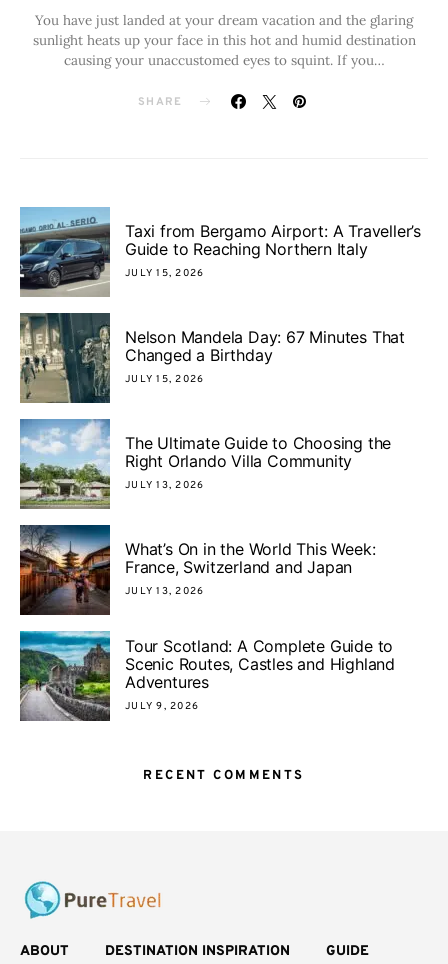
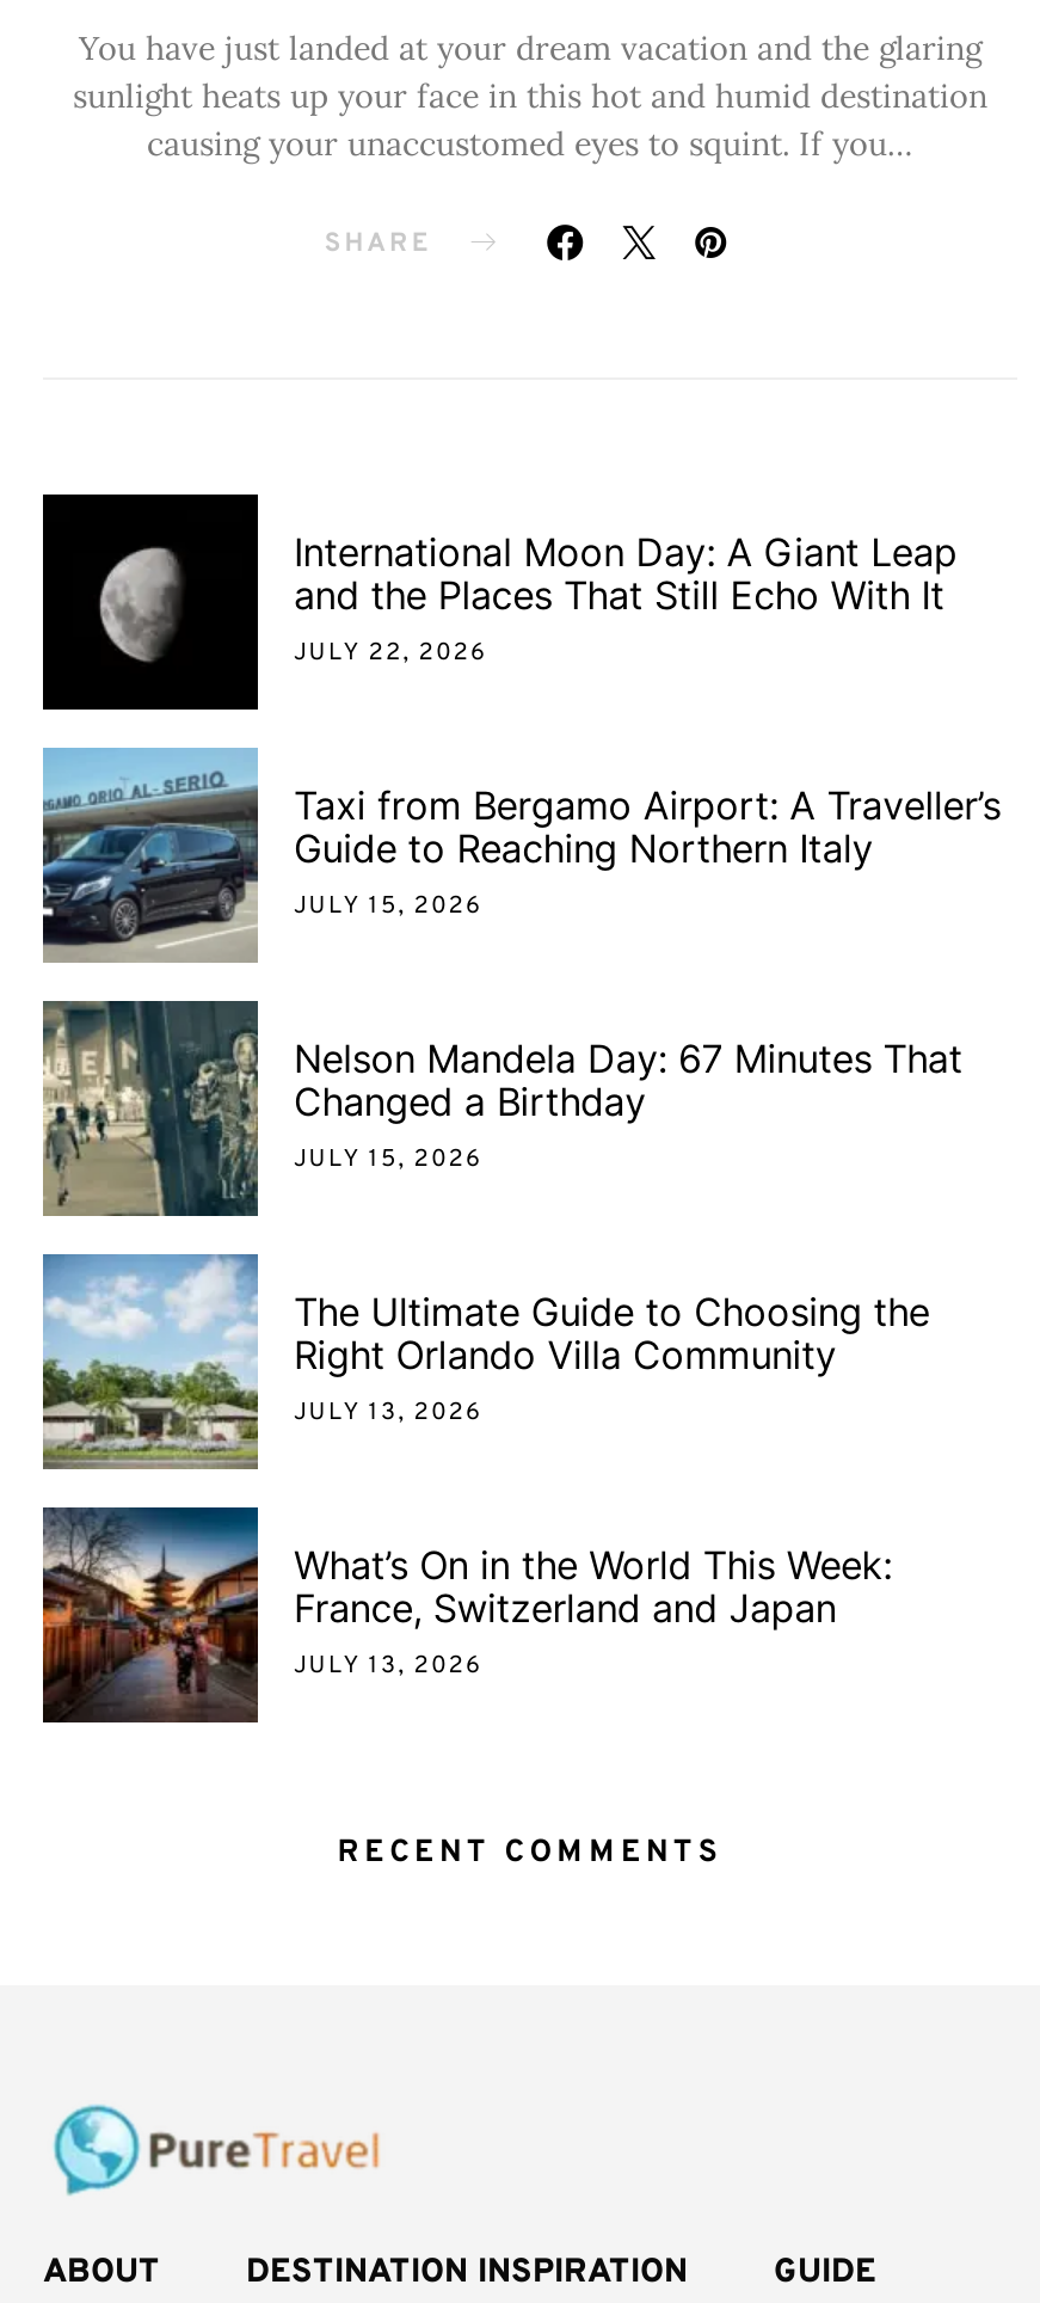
none -> [41,492,957,710] [image] | International Moon Day: A Giant Leap | and the Places That Still Echo With It | JULY 22, 2026
moved [18,211,421,598] -> [38,757,1001,1683]: [image] | Taxi from Bergamo Airport: A Traveller’s | Guide to Reaching Northern Italy | ... | France, Switzerland and Japan | JULY 13, 2026
[19,630,395,722] [image] | Tour Scotland: A Complete Guide to | Scenic Routes, Castles and Highland | Adventures | JULY 9, 2026 -> none

